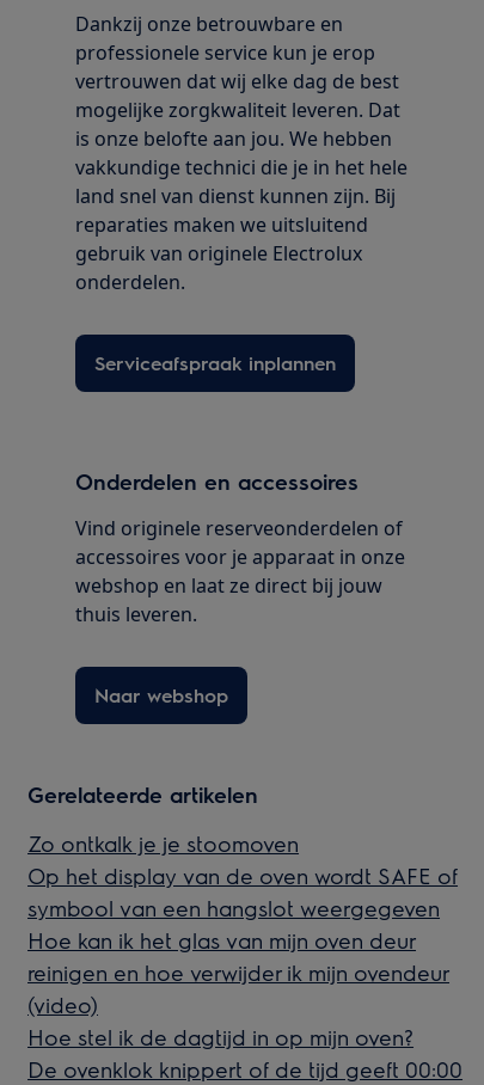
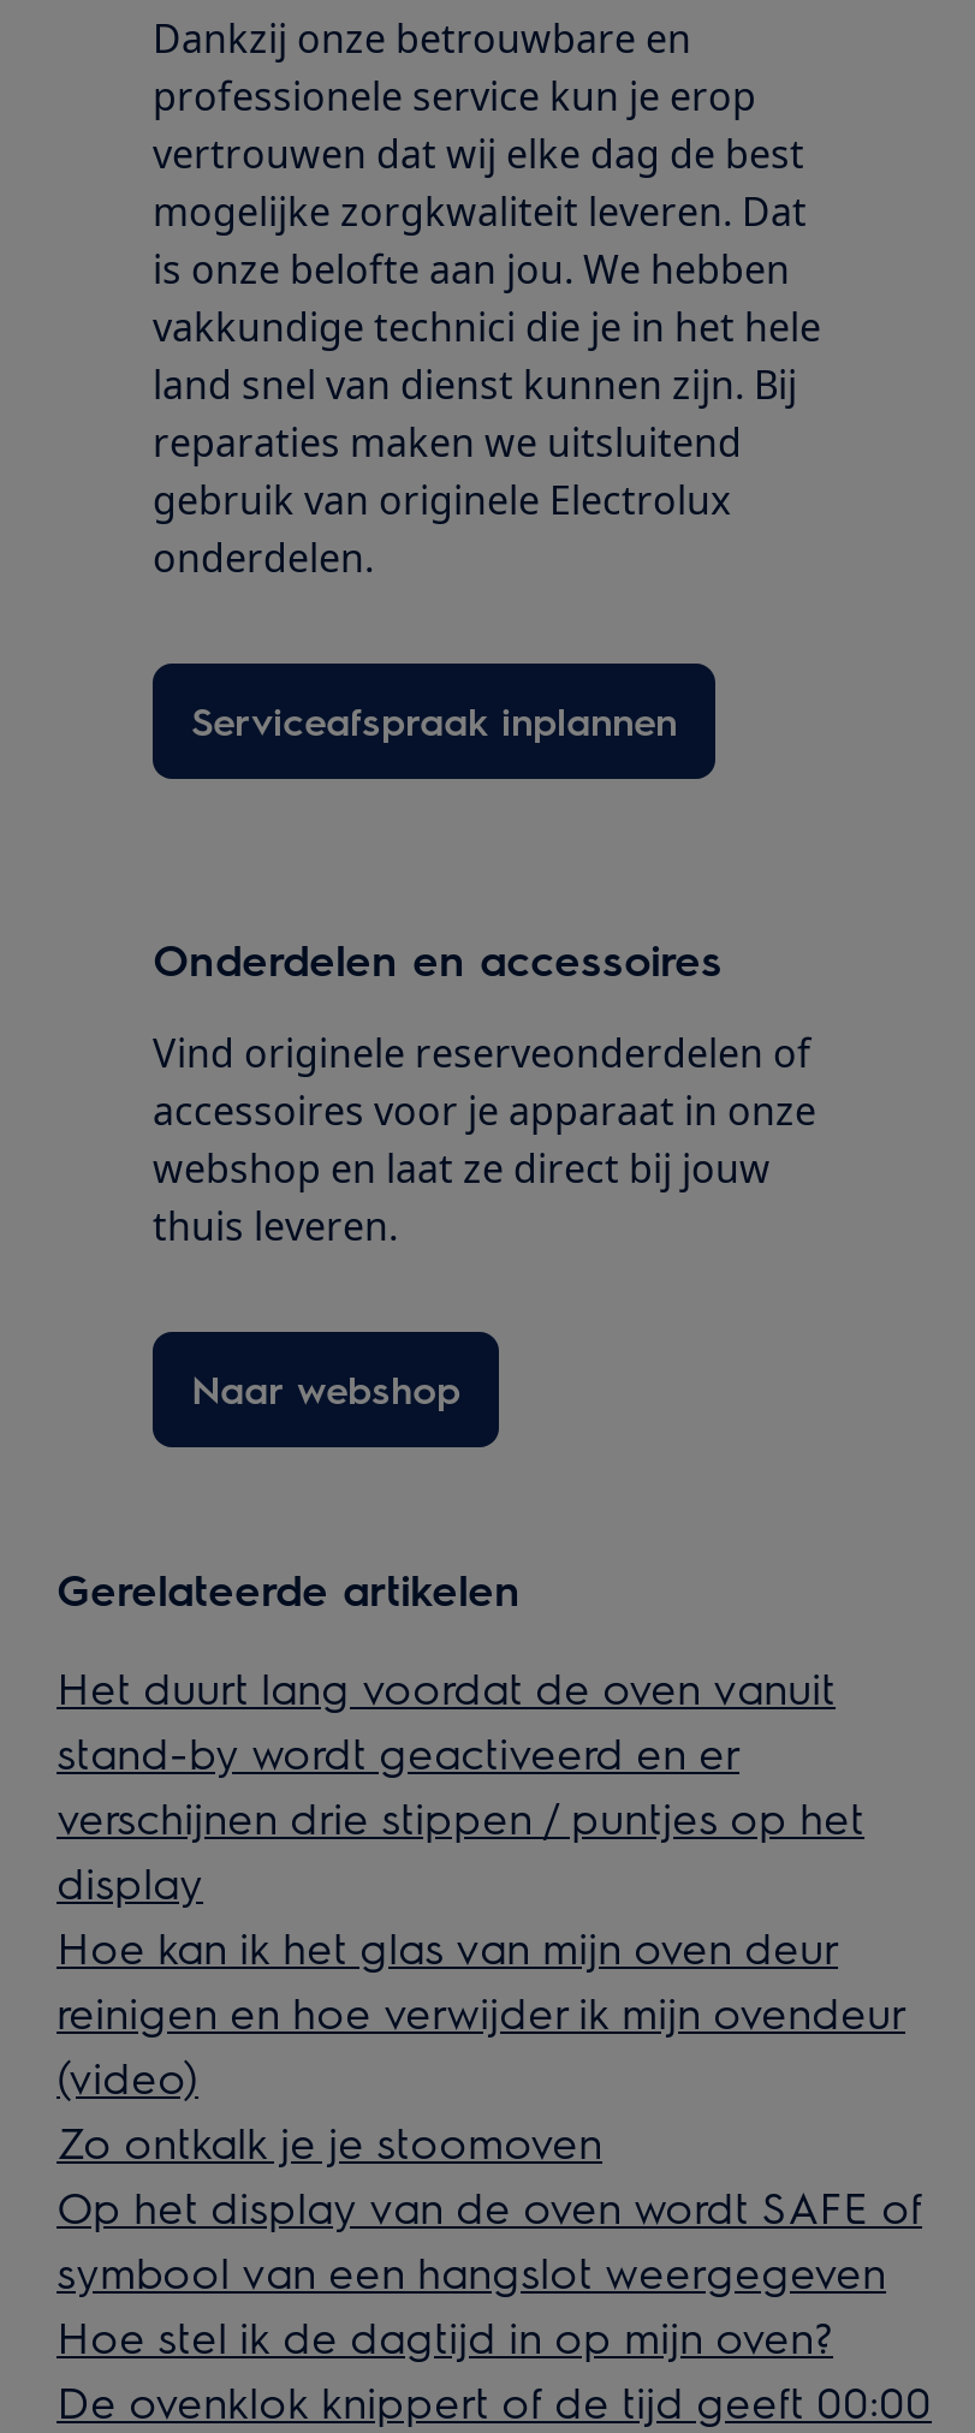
none -> [57,1659,864,1909] Het duurt lang voordat de oven vanuit | stand-by wordt geactiveerd en er | verschijnen drie stippen / puntjes op het | display
moved [27,829,458,921] -> [57,2113,922,2298]: Zo ontkalk je je stoomoven | Op het display van de oven wordt SAFE of | symbool van een hangslot weergegeven
moved [27,926,449,1018] -> [57,1919,905,2104]: Hoe kan ik het glas van mijn oven deur | reinigen en hoe verwijder ik mijn ovendeur | (video)

